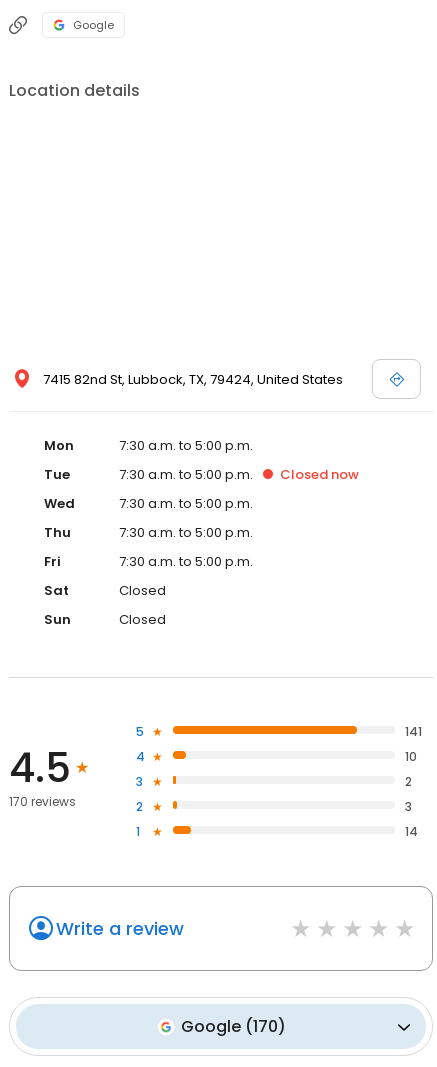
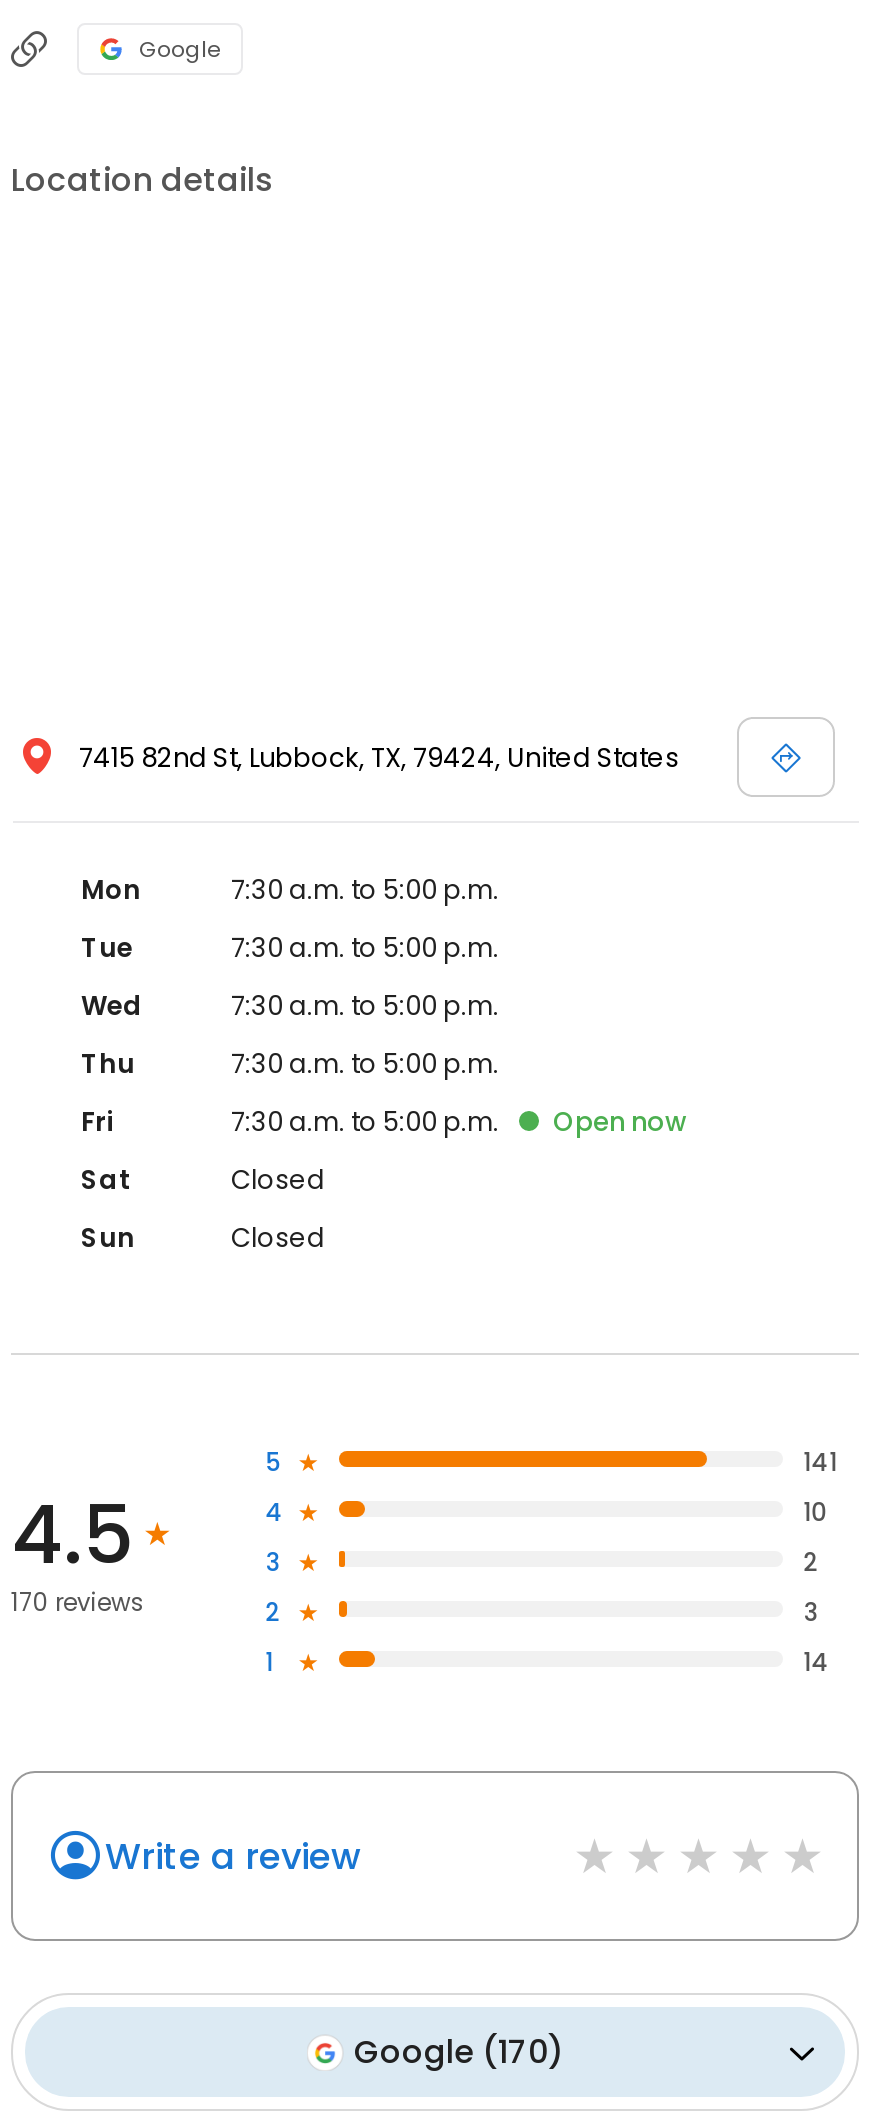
[280,465,359,484] Closed now -> none
none -> [553,1103,687,1141] Open now

